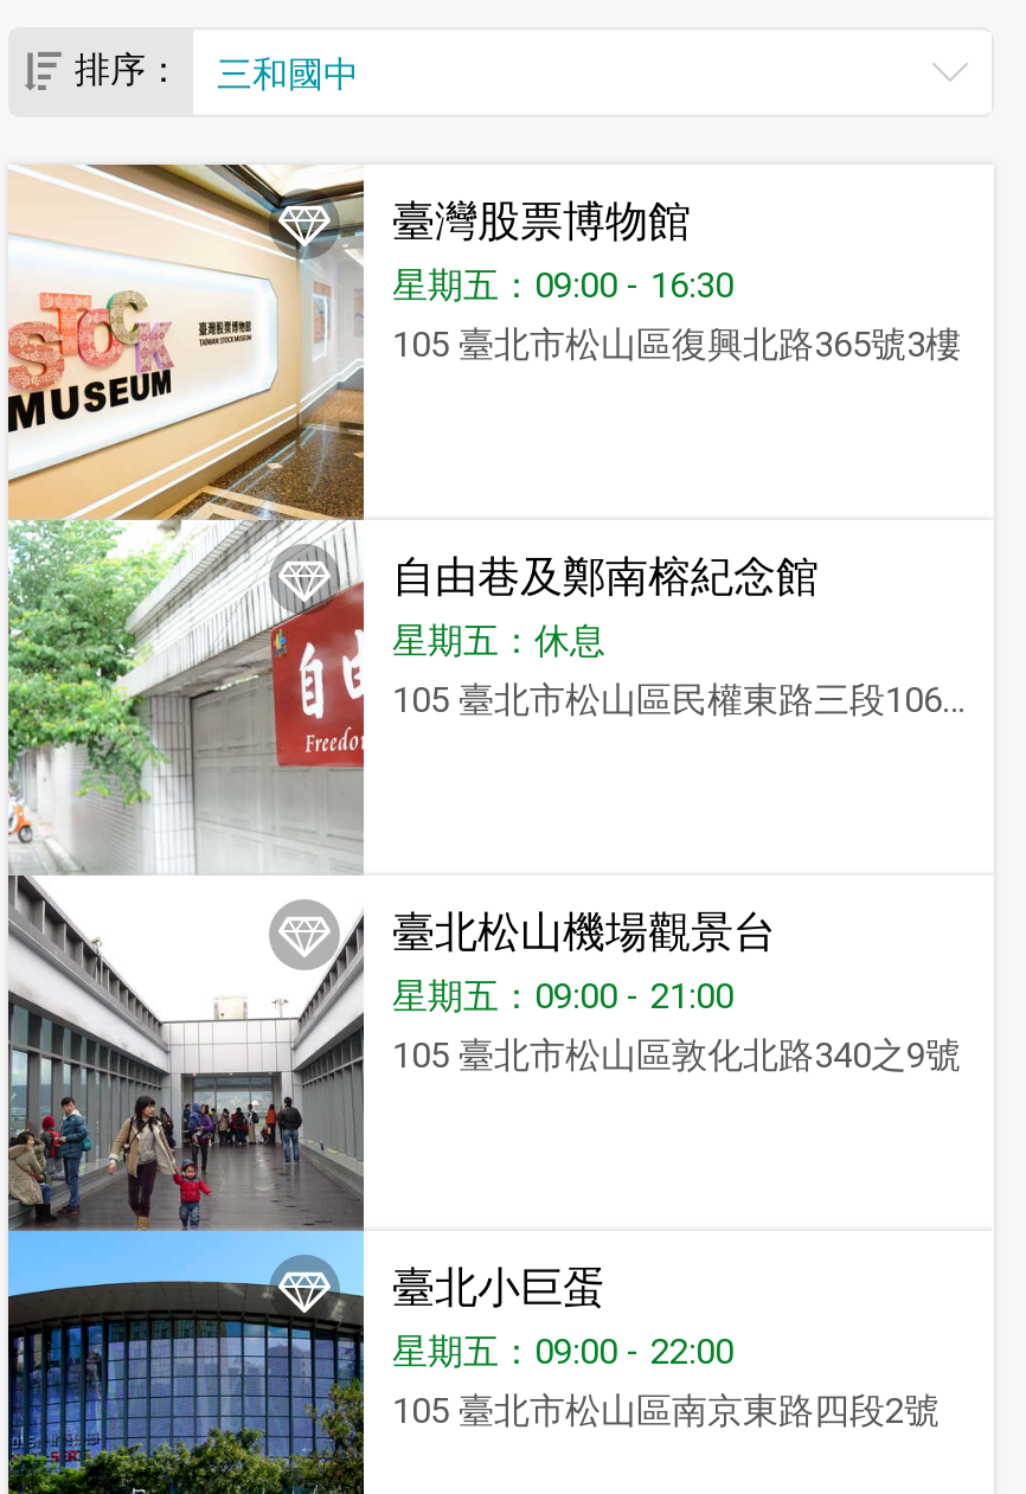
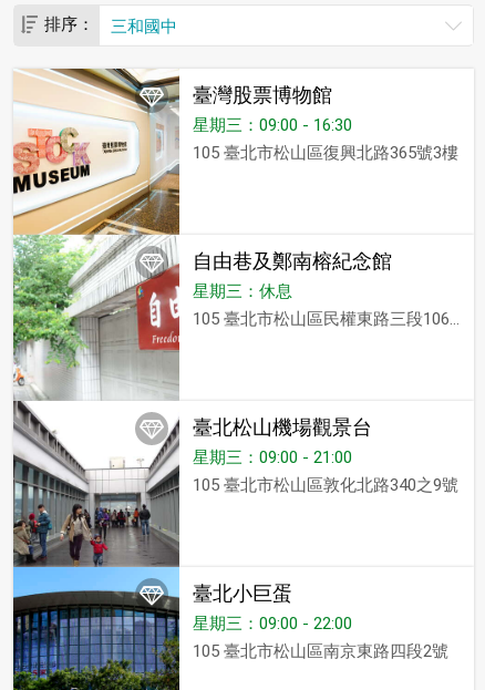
[392,264,733,307] 星期五：09:00 - 16:30 -> [193,115,352,135] 星期三：09:00 - 16:30
[392,620,605,662] 星期五：休息 -> [193,281,292,301] 星期三：休息
[392,975,733,1018] 星期五：09:00 - 21:00 -> [193,447,352,467] 星期三：09:00 - 21:00
[392,1331,733,1373] 星期五：09:00 - 22:00 -> [193,614,352,634] 星期三：09:00 - 22:00

